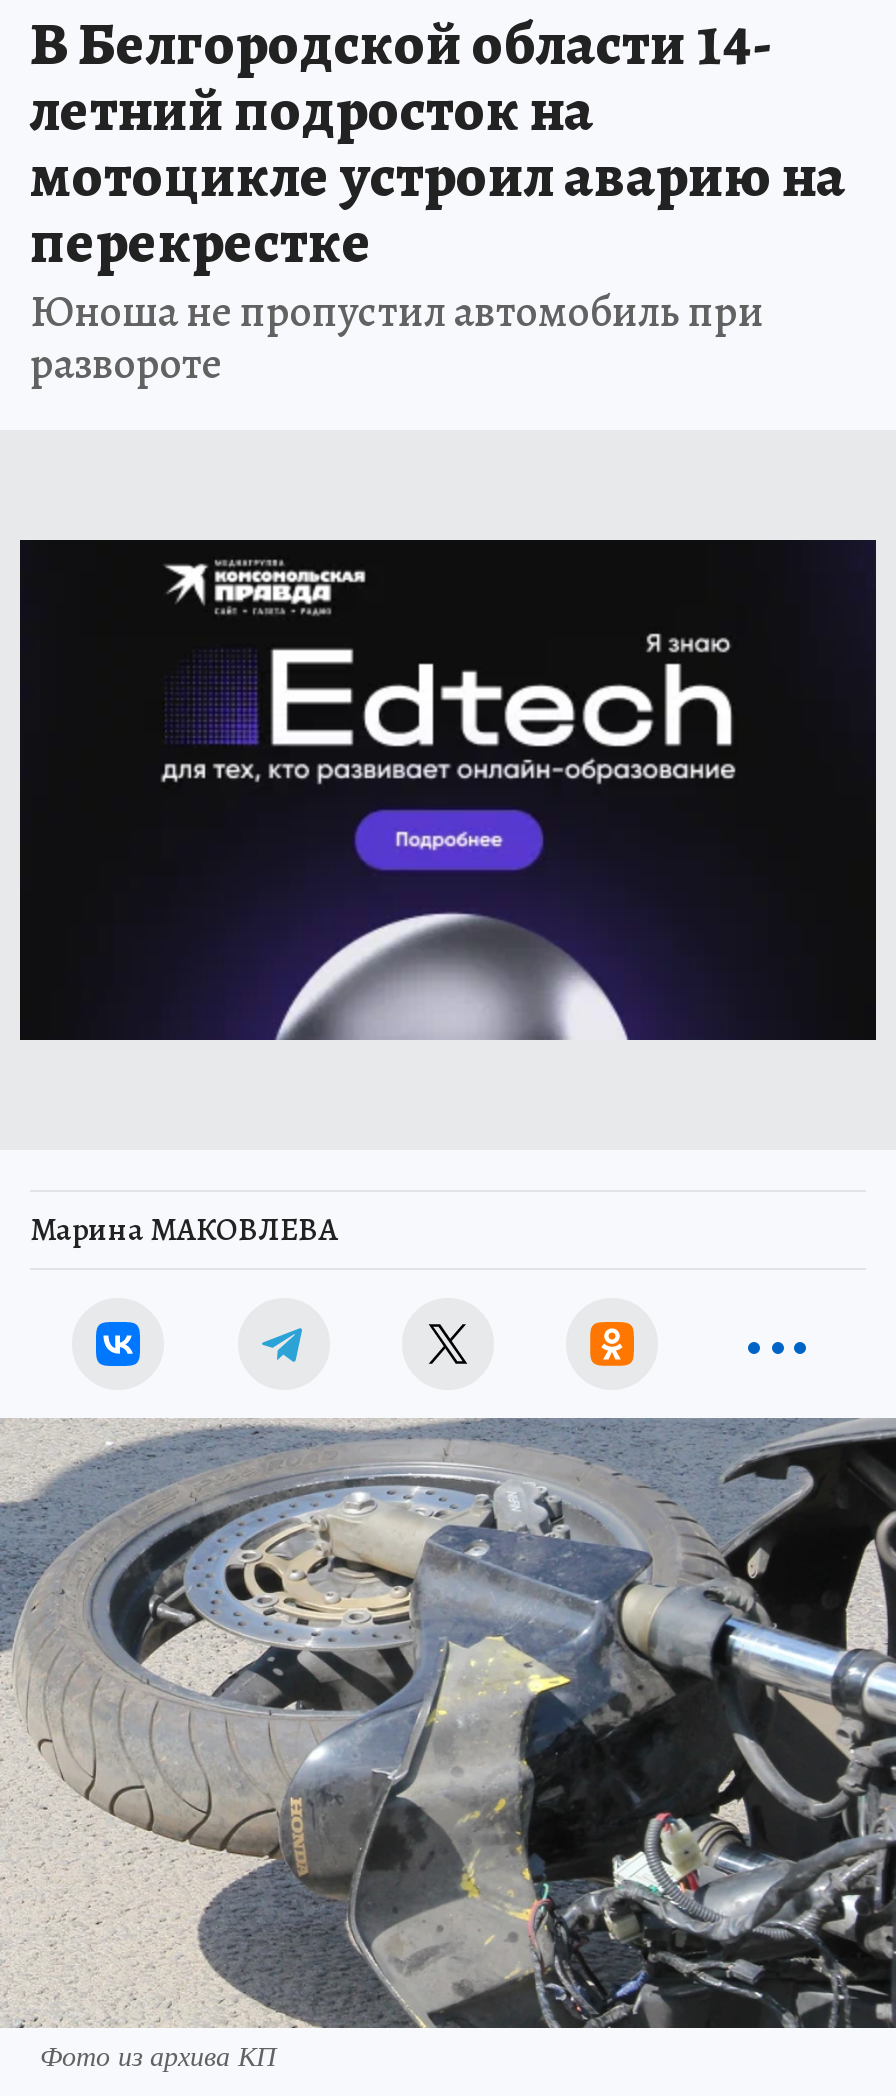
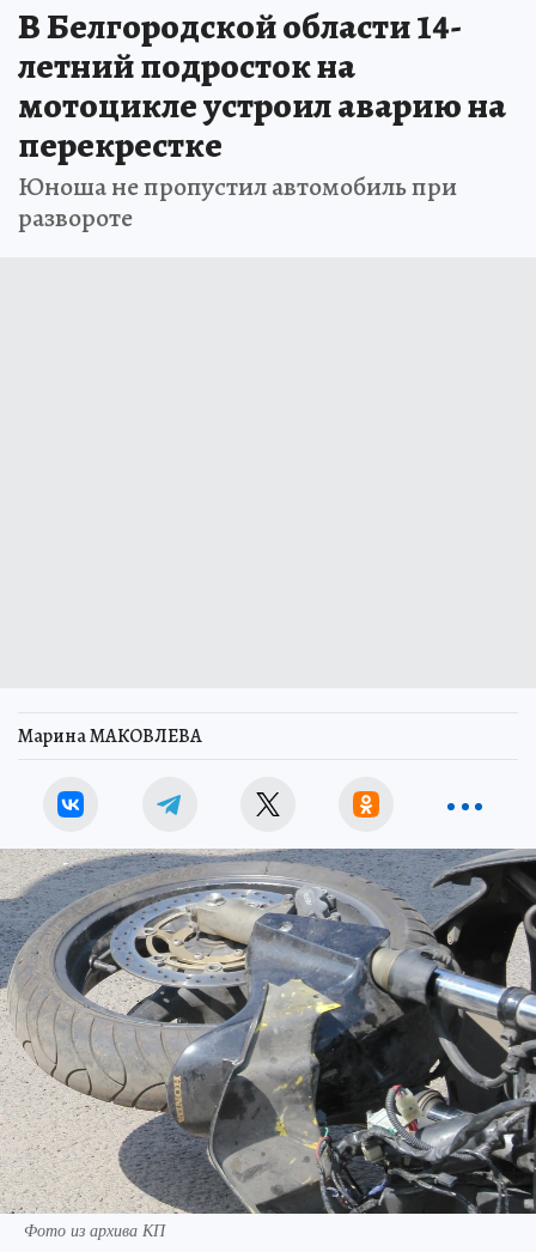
[18,538,878,1042] [image] -> none

